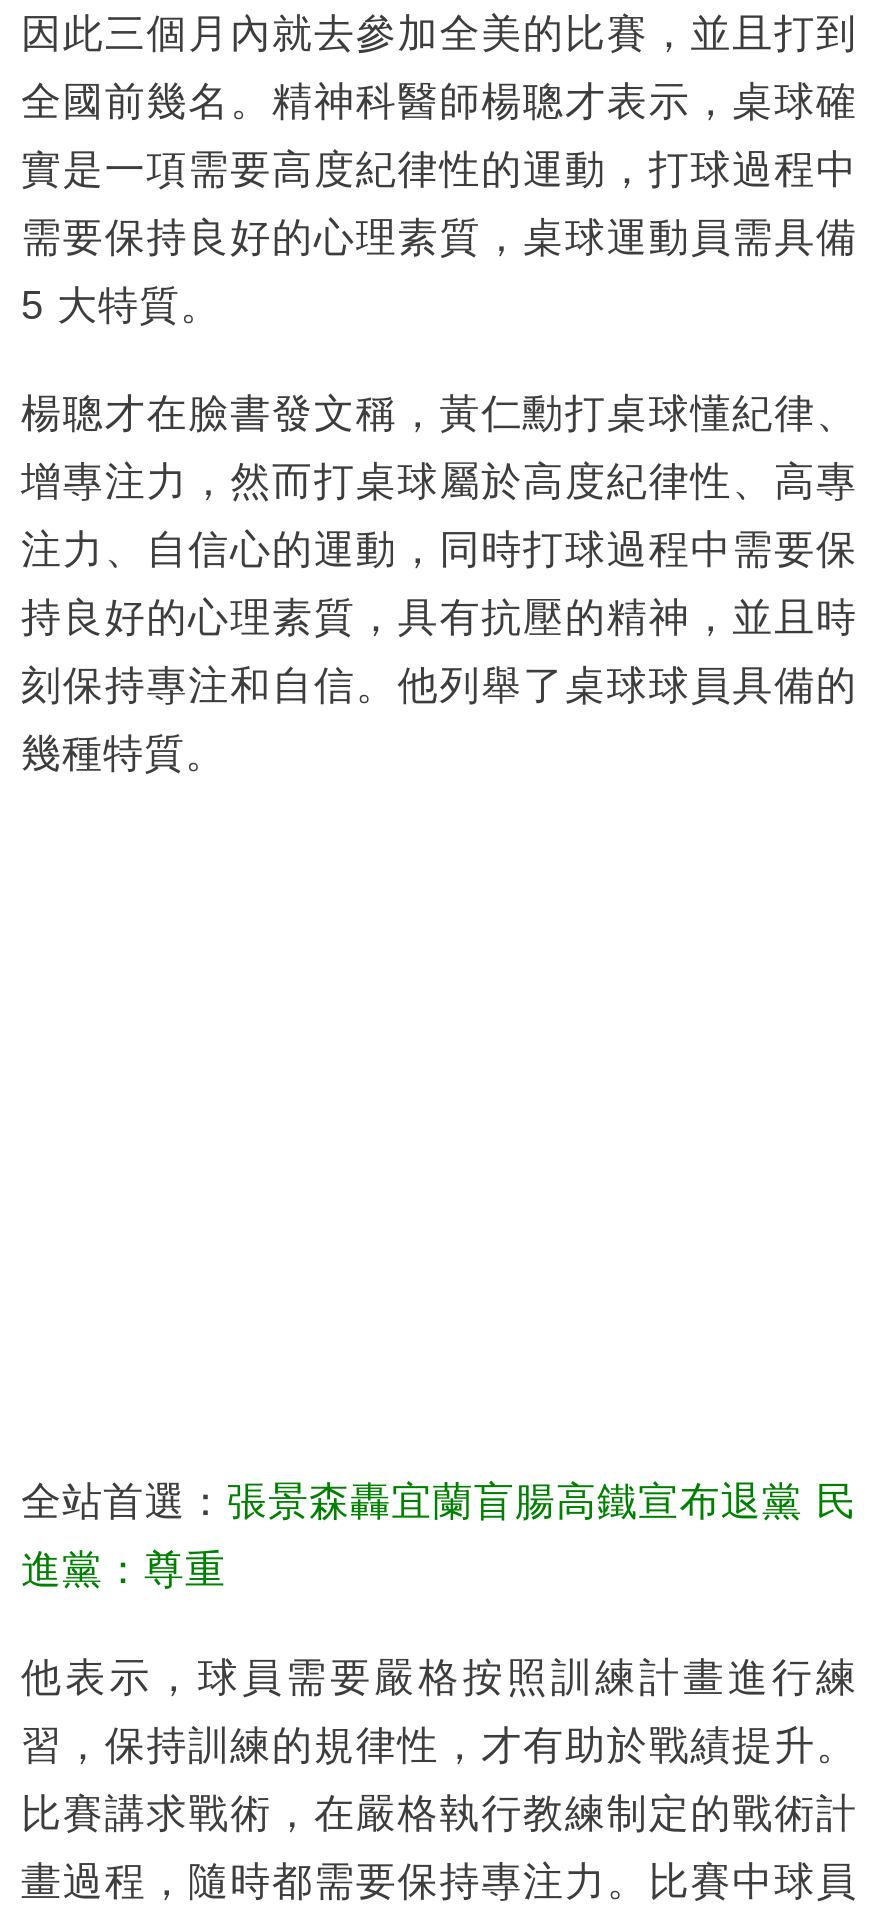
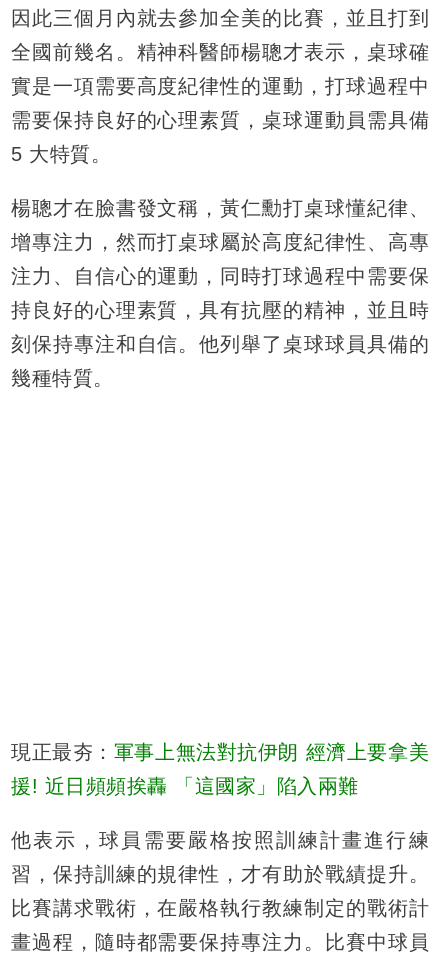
[21,1478,857,1522] 全站首選：張景森轟宜蘭盲腸高鐵宣布退黨 民 -> [11,741,429,763] 現正最夯：軍事上無法對抗伊朗 經濟上要拿美
[21,1546,226,1590] 進黨：尊重 -> [11,775,358,797] 援! 近日頻頻挨轟 「這國家」陷入兩難

